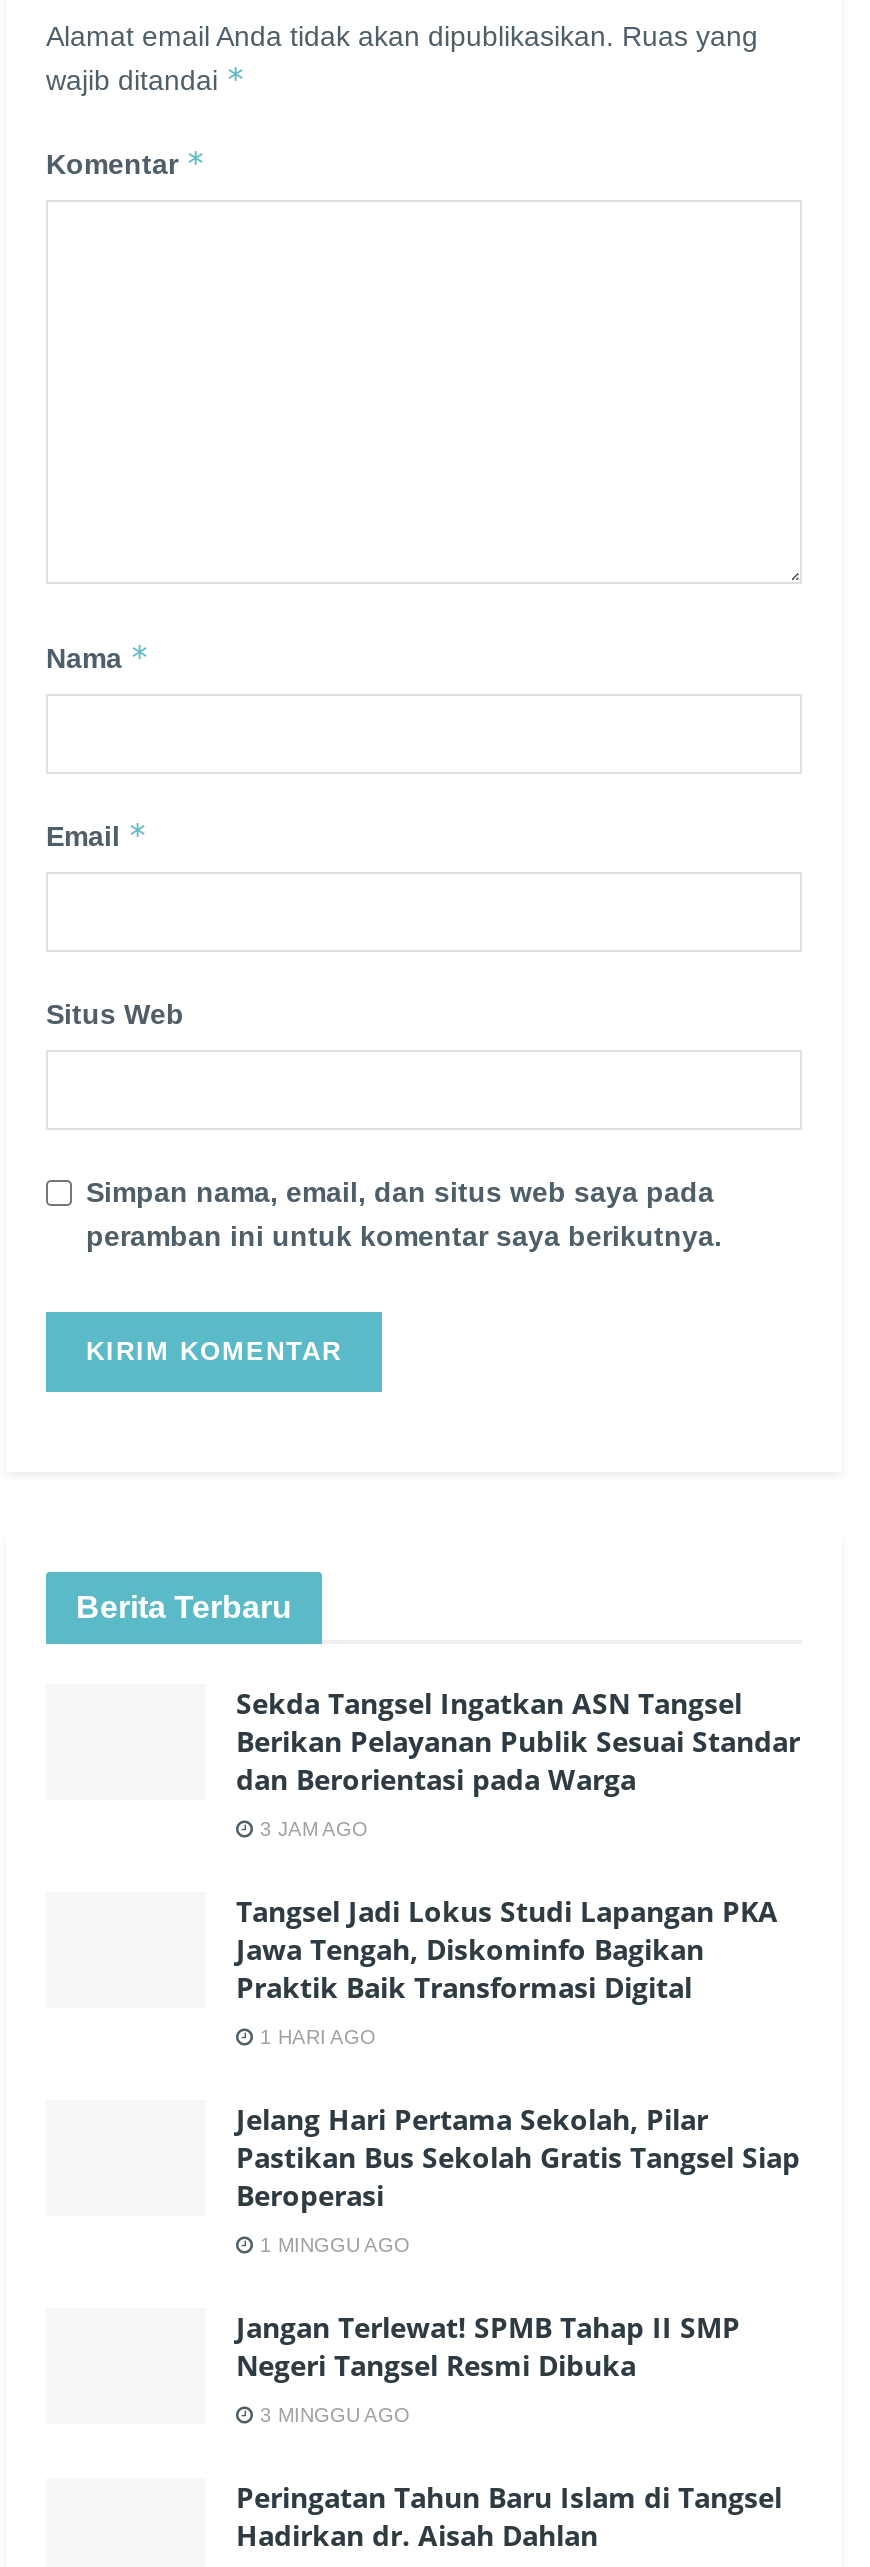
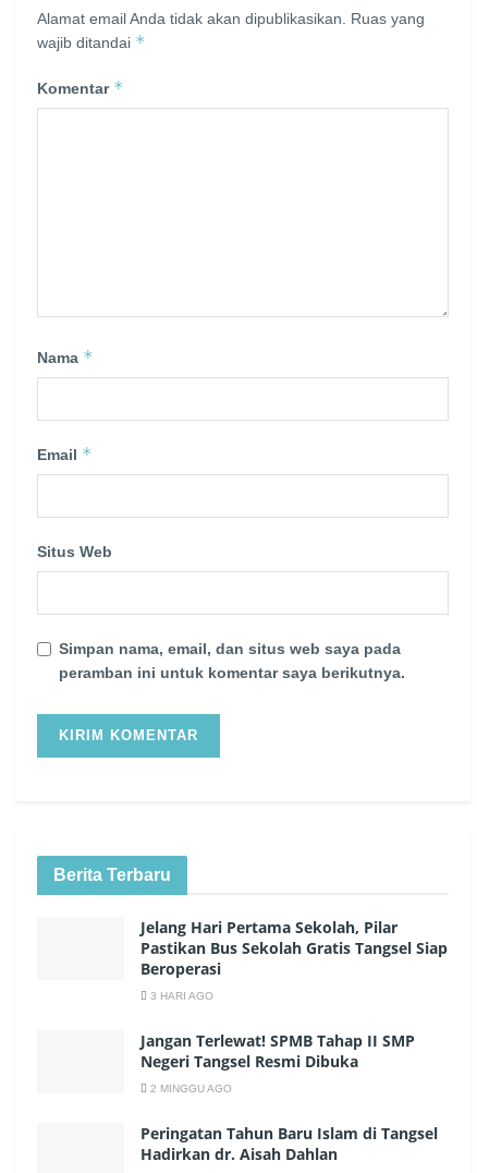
[236,1685,800,2049] Sekda Tangsel Ingatkan ASN Tangsel | Berikan Pelayanan Publik Sesuai Standar | dan Berorientasi pada Warga | 3 JAM AGO | Tangsel Jadi Lokus Studi Lapangan PKA | Jawa Tengah, Diskominfo Bagikan | Praktik Baik Transformasi Digital | 1 HARI AGO -> none
[254,2235,410,2257] 1 MINGGU AGO -> [147,990,213,1002] 3 HARI AGO
[254,2405,410,2427] 3 MINGGU AGO -> [147,1083,232,1095] 2 MINGGU AGO

